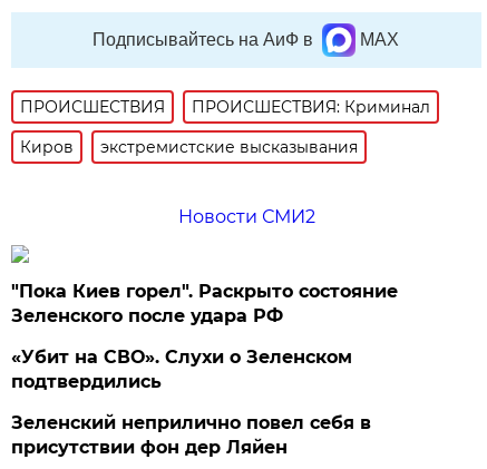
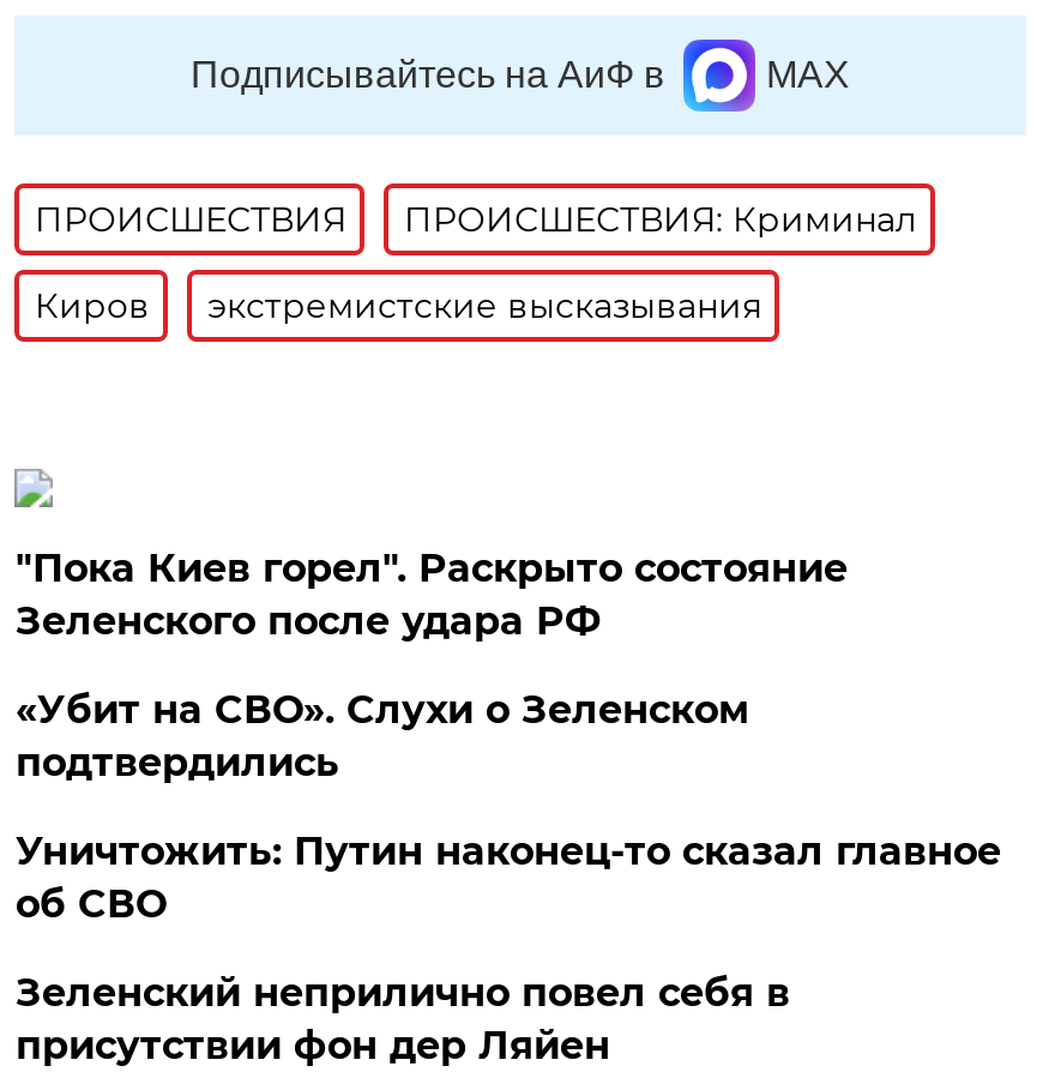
[178,206,315,227] Новости СМИ2 -> none
moved [12,280,398,392] -> [15,545,847,784]: "Пока Киев горел". Раскрыто состояние | Зеленского после удара РФ | «Убит на СВО». Слухи о Зеленском | подтвердились
none -> [15,828,1001,926] Уничтожить: Путин наконец-то сказал главное | об СВО

